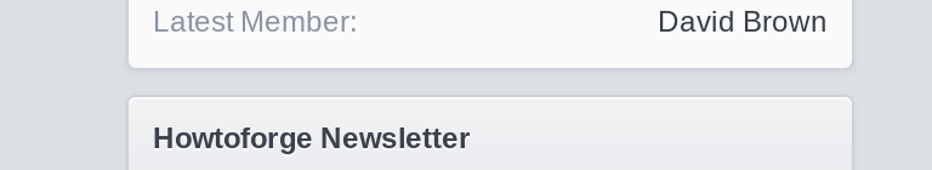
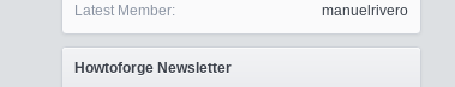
[658,5,828,39] David Brown -> [322,2,408,19] manuelrivero

